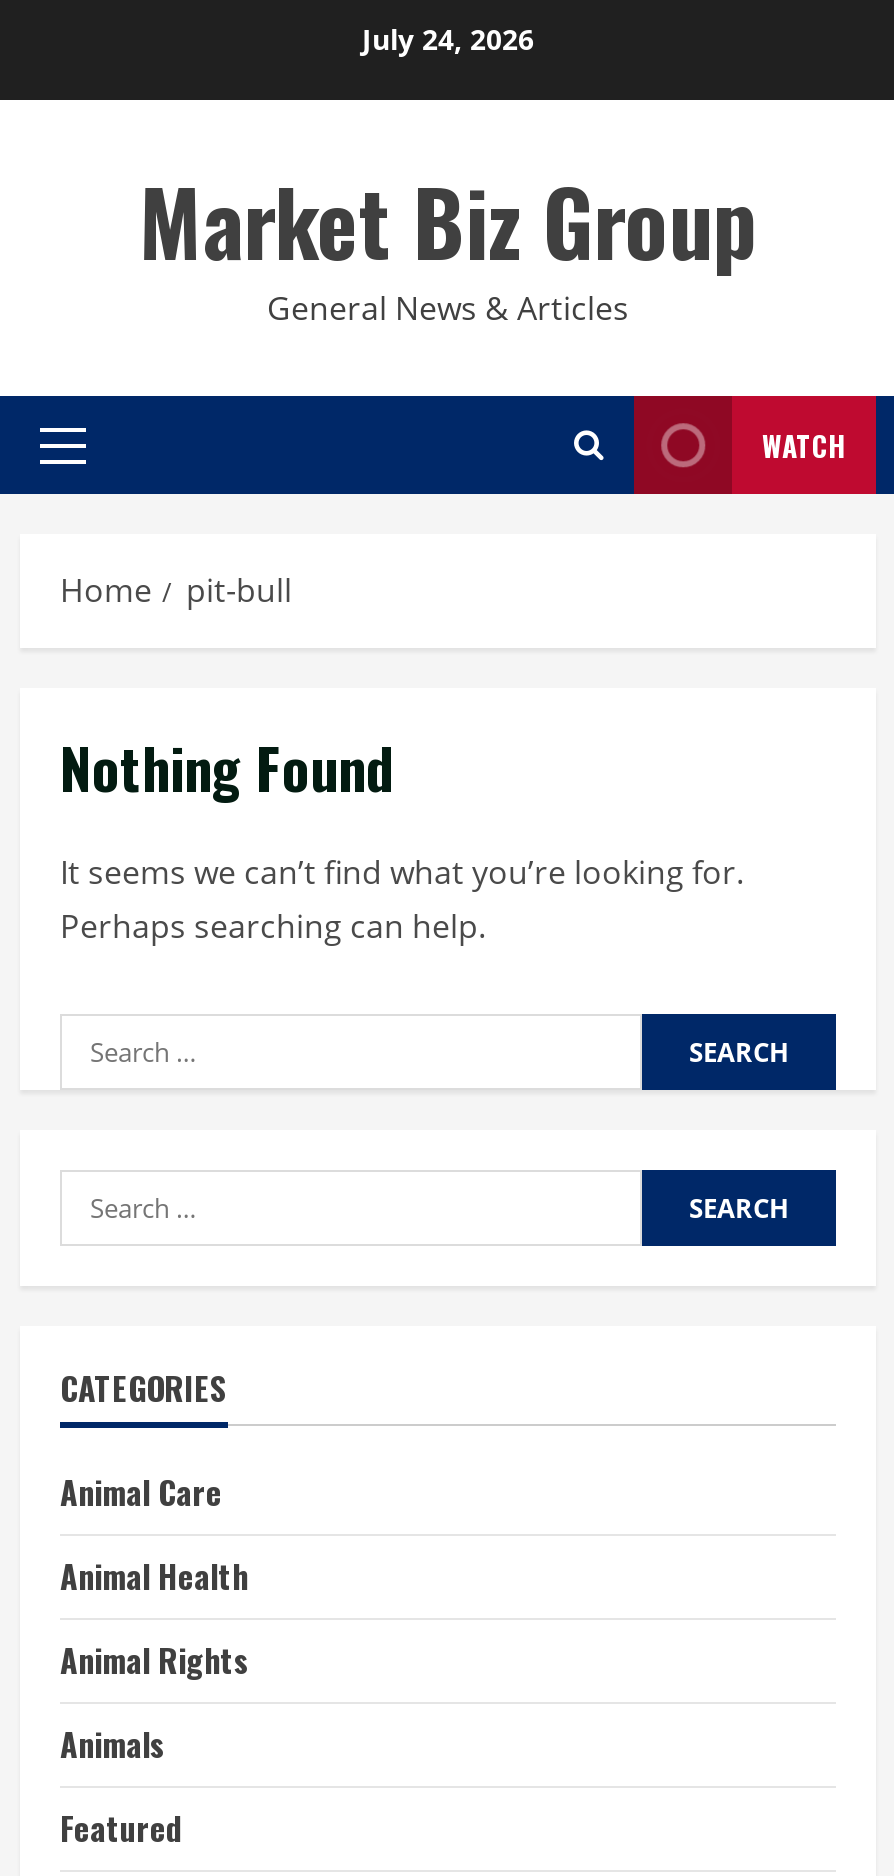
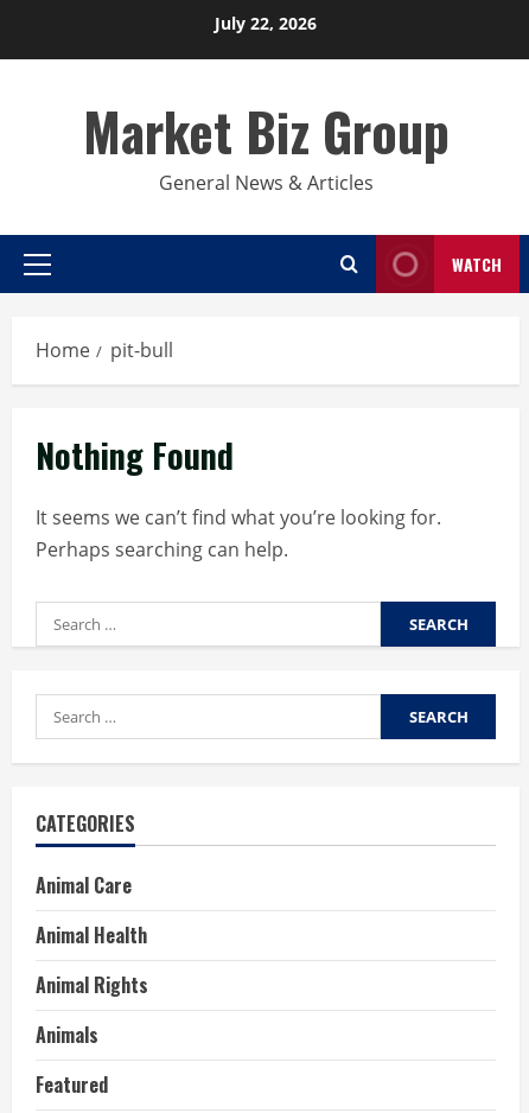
[362,20,534,58] July 24, 2026 -> [215,12,317,34] July 22, 2026

